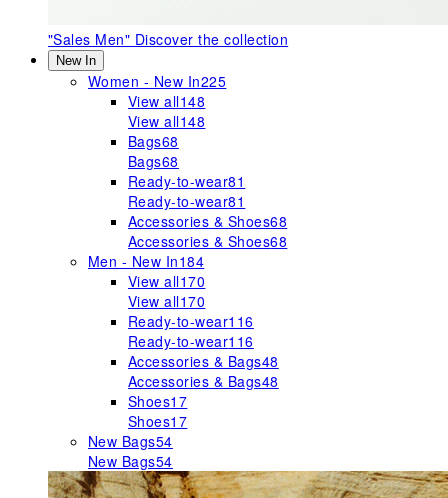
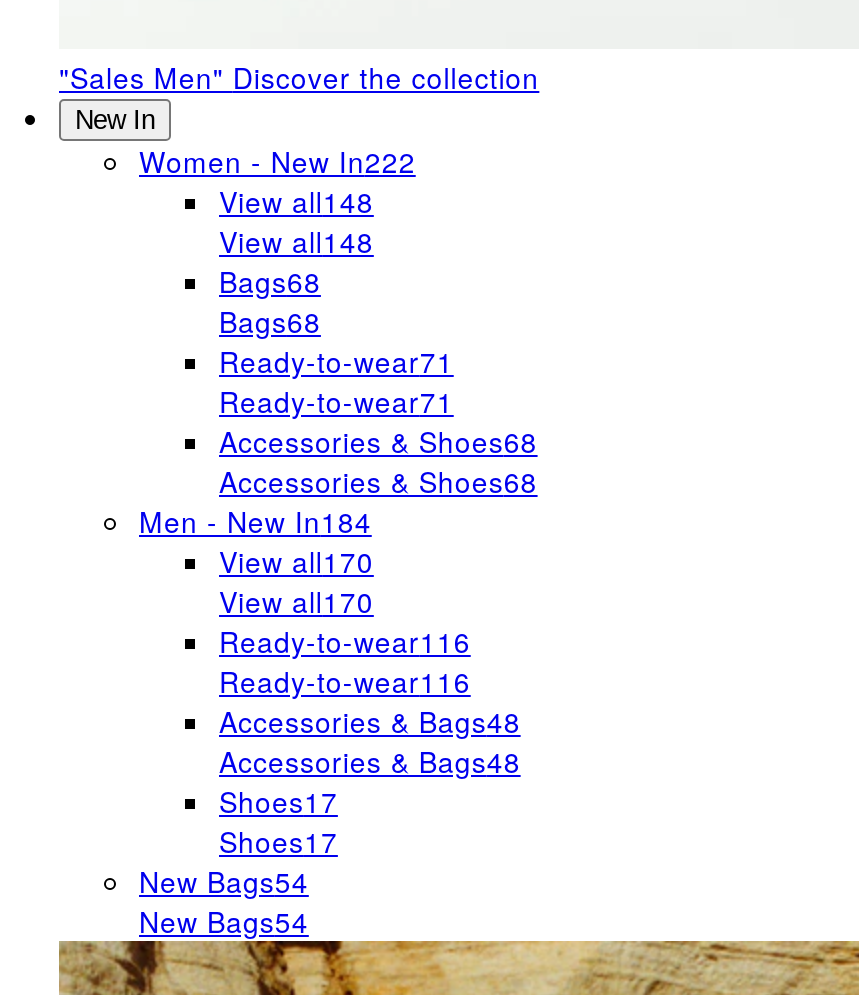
[88,71,226,91] Women - New In225 -> [139,141,416,181] Women - New In222
[128,171,245,191] Ready-to-wear81 -> [219,341,454,381] Ready-to-wear71
[128,191,245,211] Ready-to-wear81 -> [219,381,454,421] Ready-to-wear71

